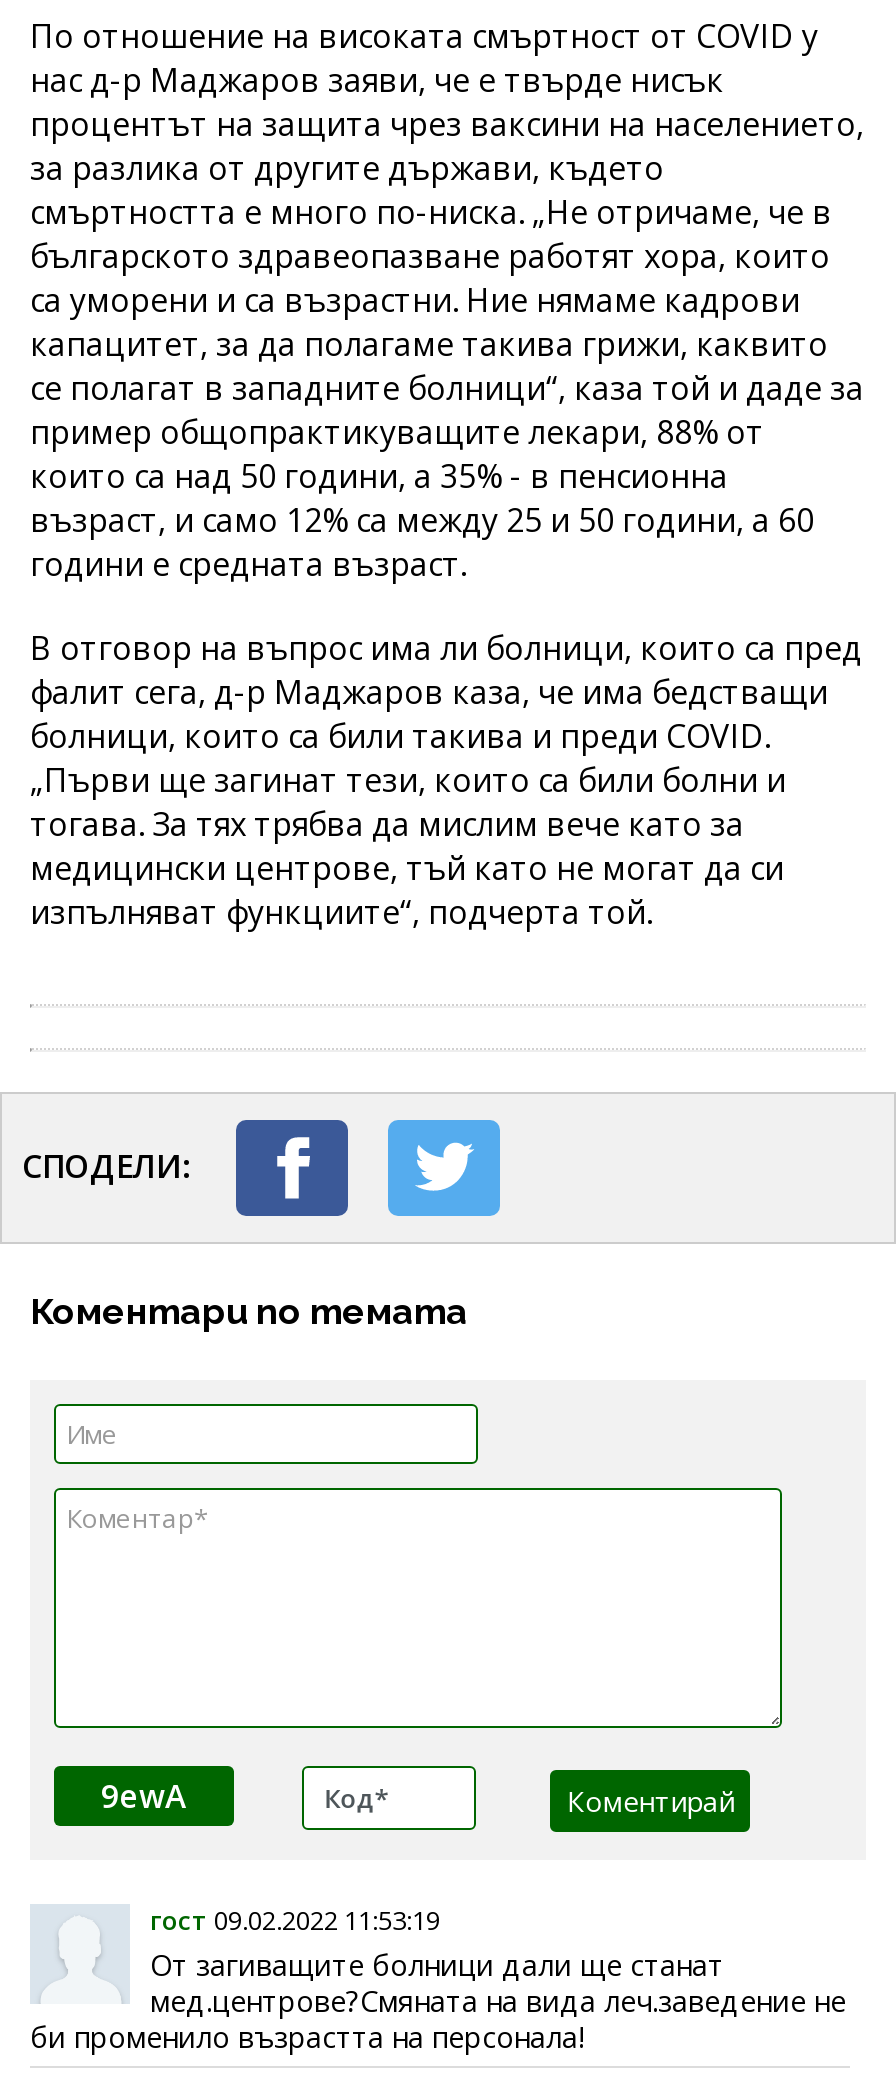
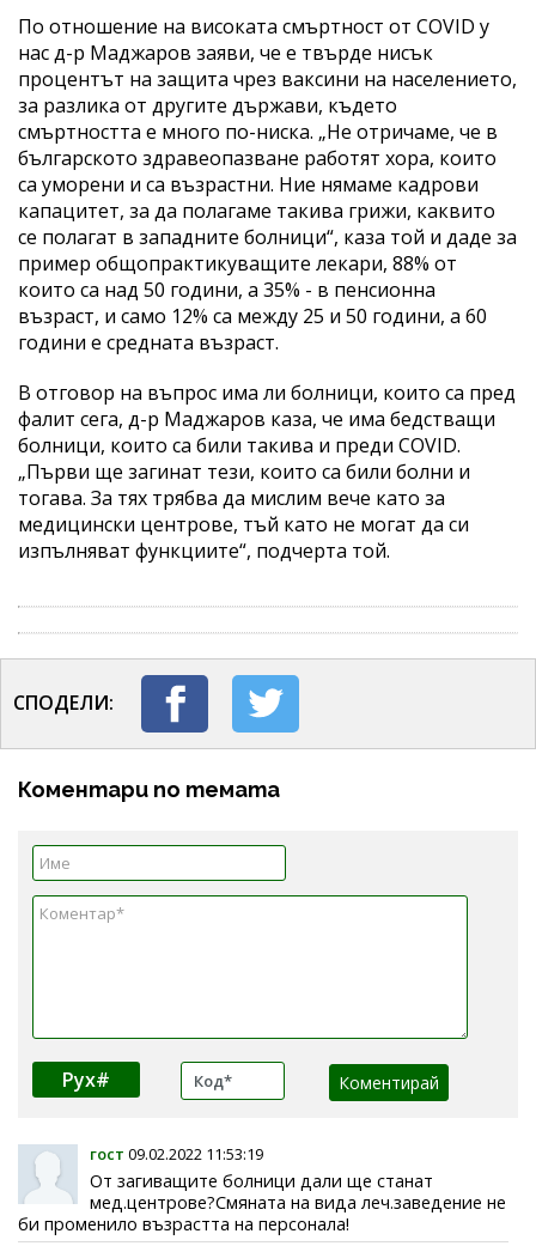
[101,1773,187,1817] 9ewA -> [62,1066,110,1092] Pyx#

